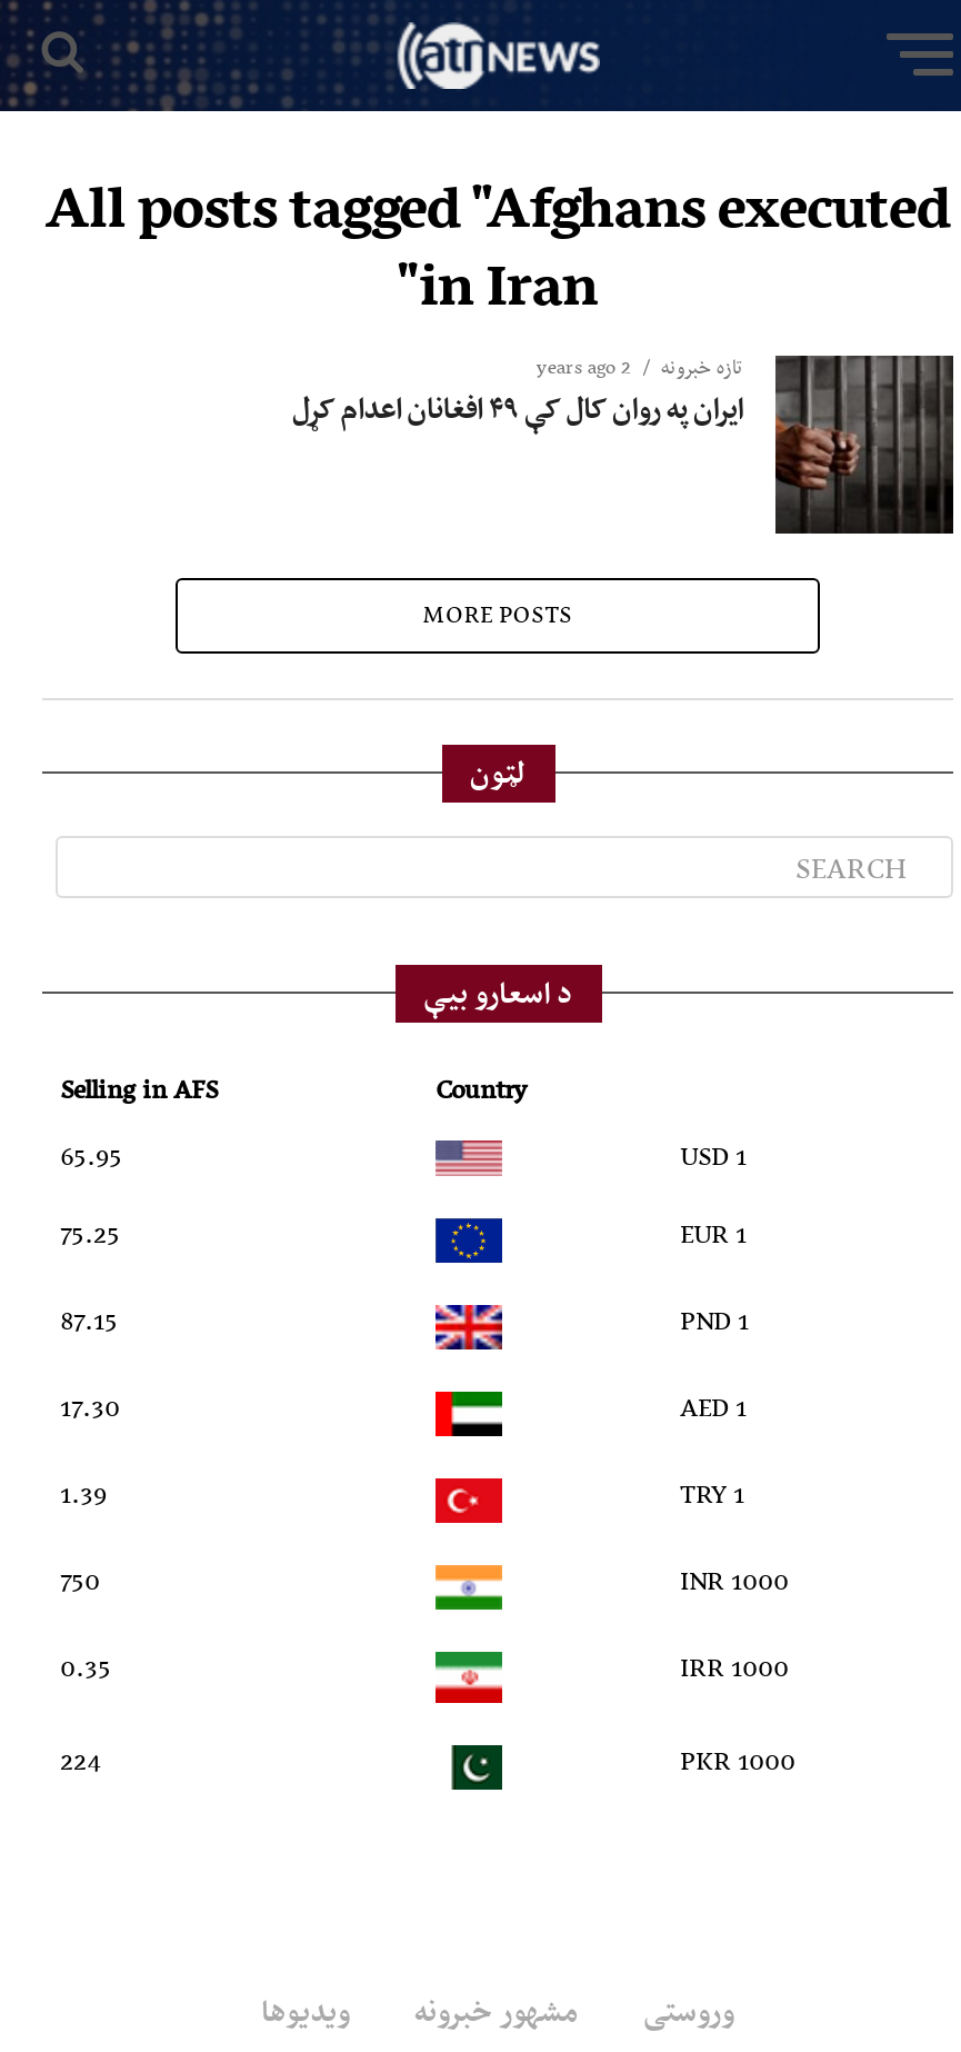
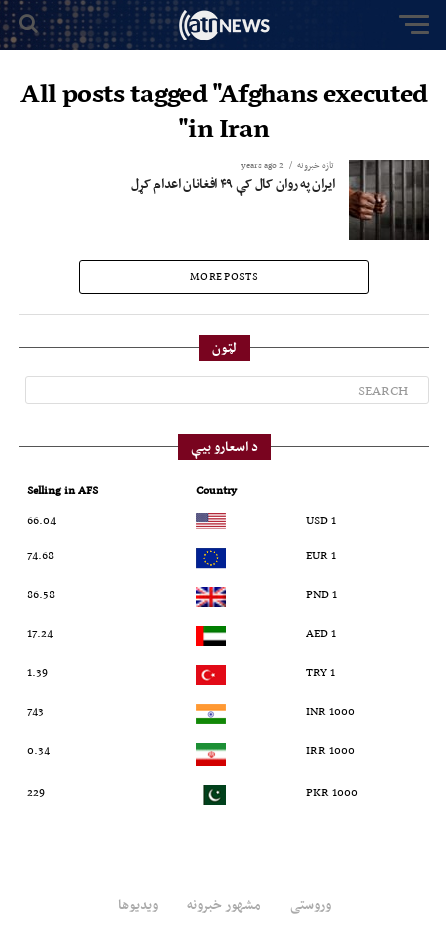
[60,1134,122,1178] 65.95 -> [27,510,56,530] 66.04
[60,1212,120,1256] 75.25 -> [27,545,54,565] 74.68
[60,1298,118,1343] 87.15 -> [27,584,55,604] 86.58
[60,1385,120,1430] 17.30 -> [27,623,53,643] 17.24
[60,1558,100,1603] 750 -> [27,701,44,721] 743
[60,1645,111,1690] 0.35 -> [27,740,50,760] 0.34
[60,1739,100,1783] 224 -> [27,782,45,802] 229

